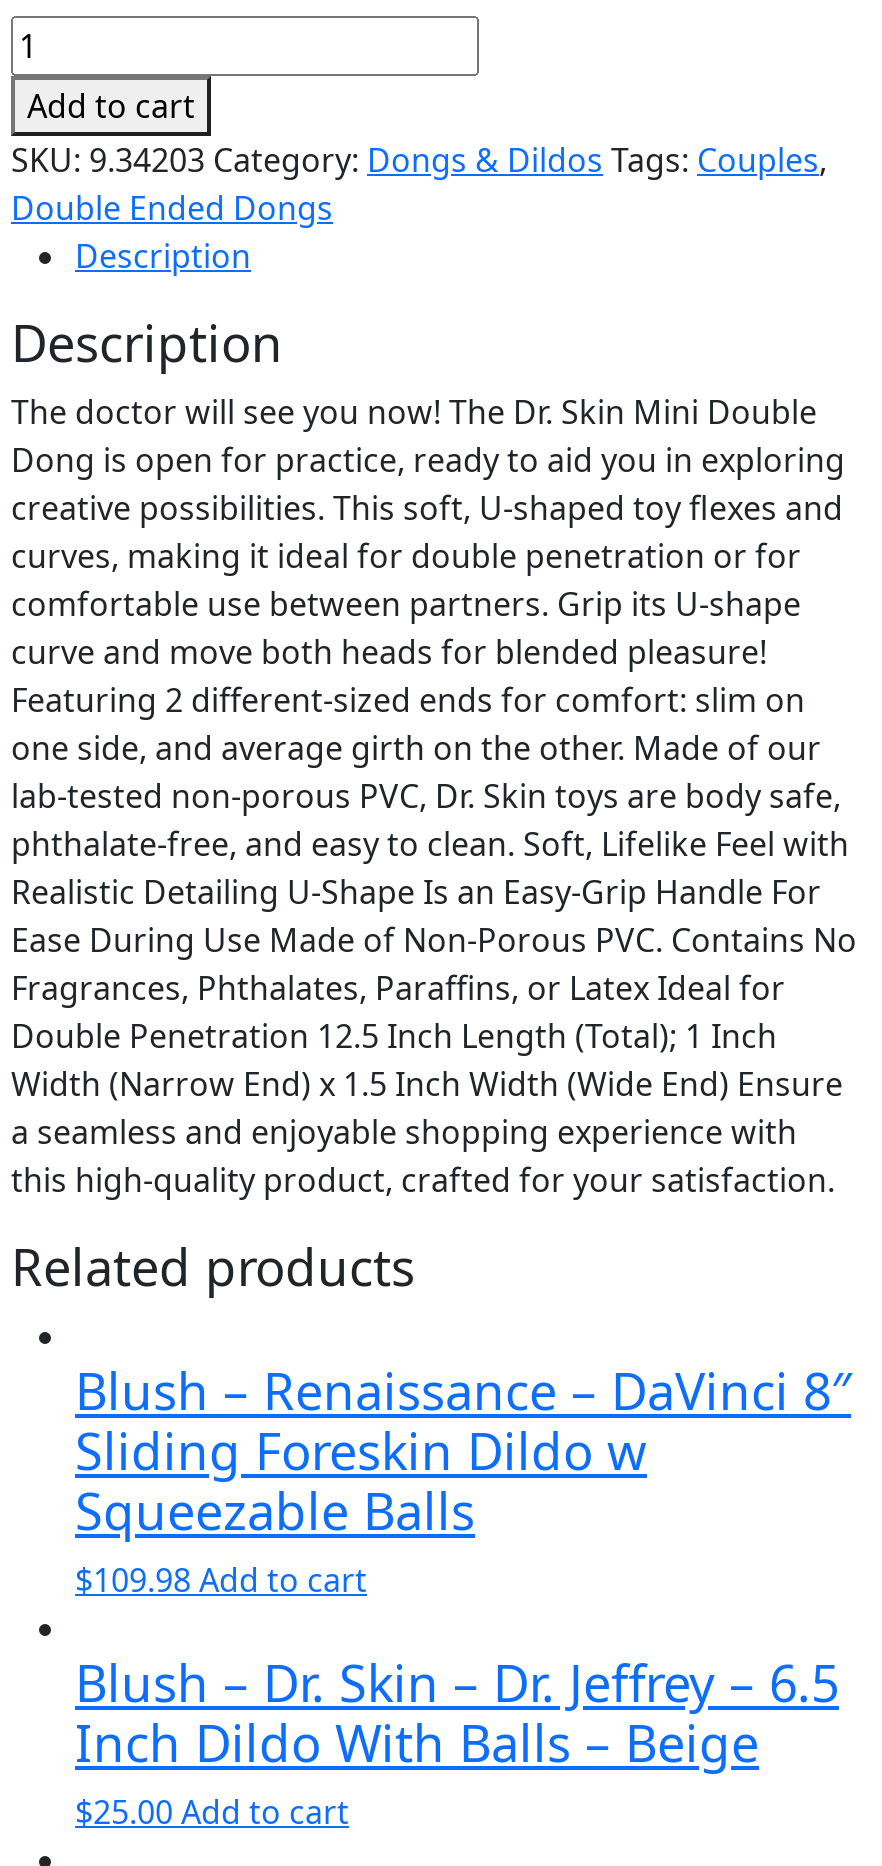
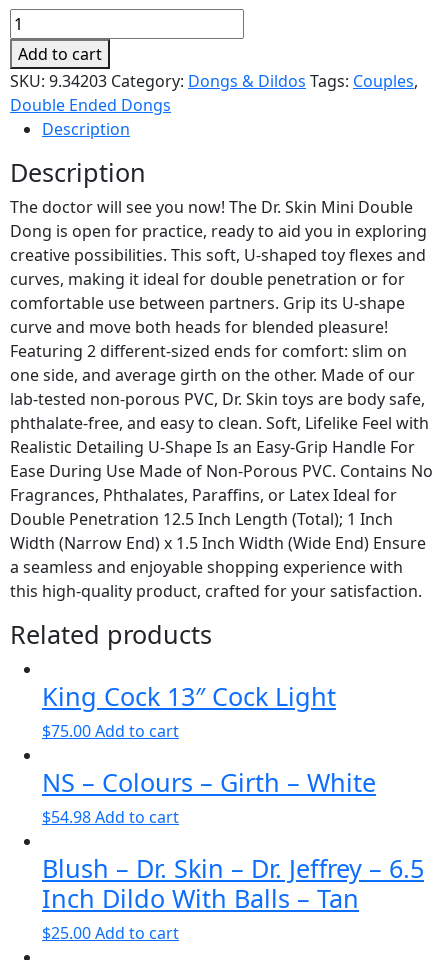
[75,1357,851,1603] Blush – Renaissance – DaVinci 8″ | Sliding Foreskin Dildo w | Squeezable Balls | $109.98 Add to cart -> [42,679,376,828] King Cock 13″ Cock Light | $75.00 Add to cart | NS – Colours – Girth – White | $54.98 Add to cart
[75,1709,759,1777] Inch Dildo With Balls – Beige -> [42,881,359,915] Inch Dildo With Balls – Tan

